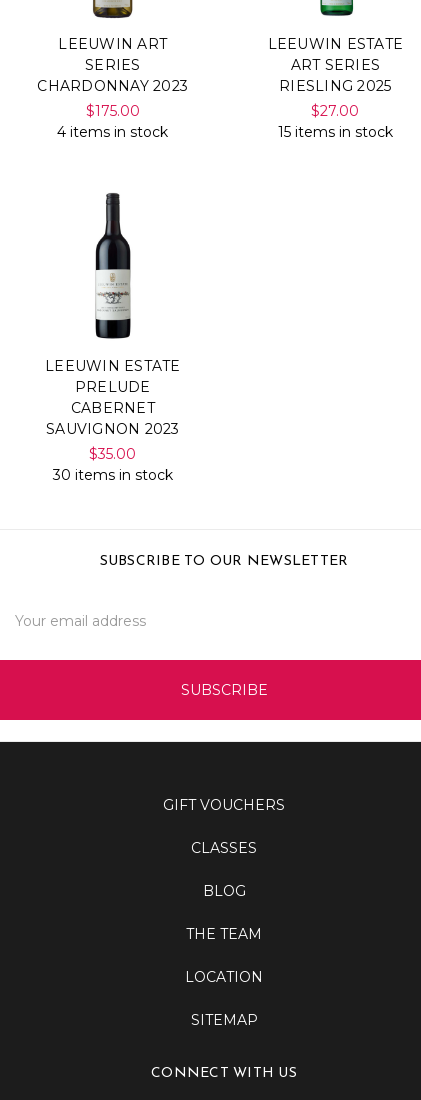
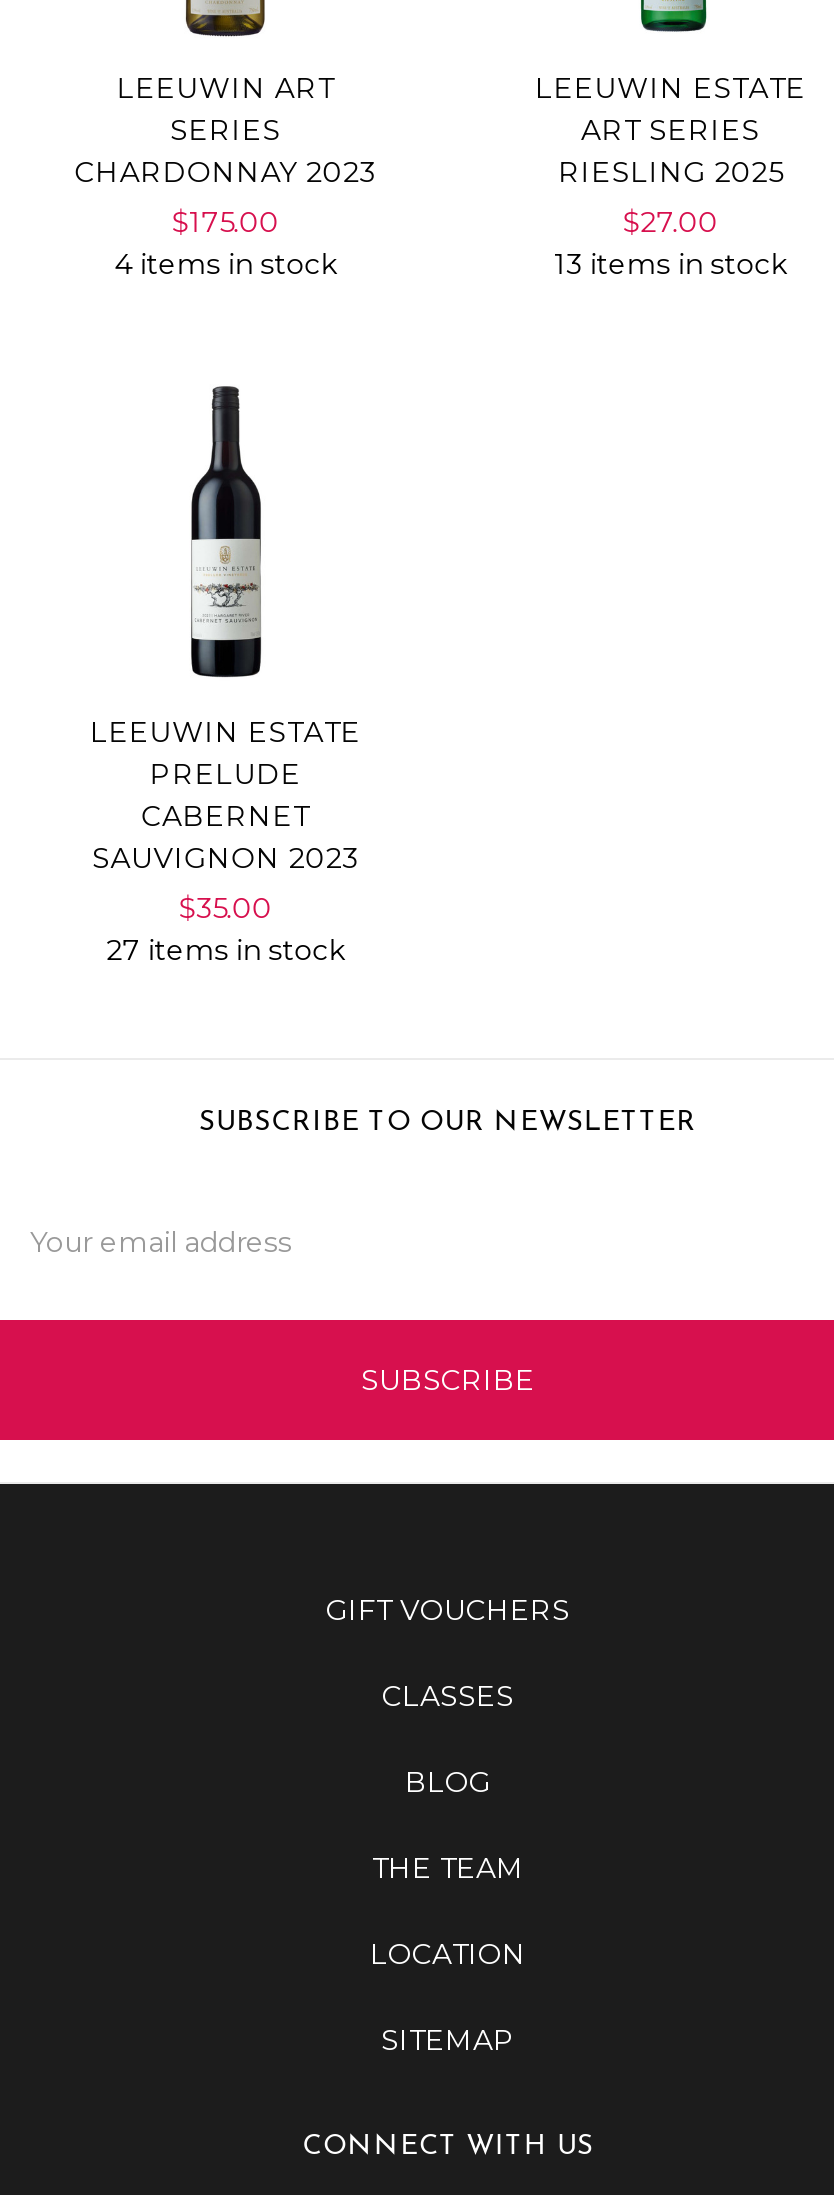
[278,123,393,141] 15 items in stock -> [554,247,786,283] 13 items in stock
[53,466,173,484] 30 items in stock -> [106,932,344,968] 27 items in stock

